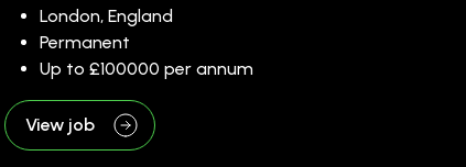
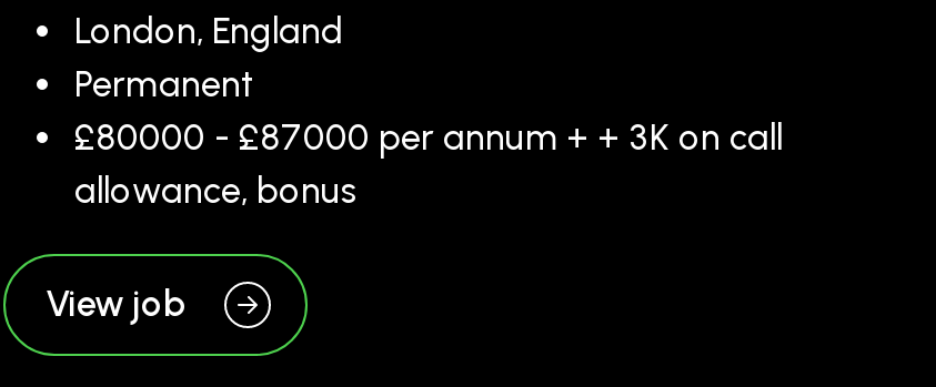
[40,59,253,79] Up to £100000 per annum -> [74,117,783,212] £80000 - £87000 per annum + + 3K on call | allowance, bonus

